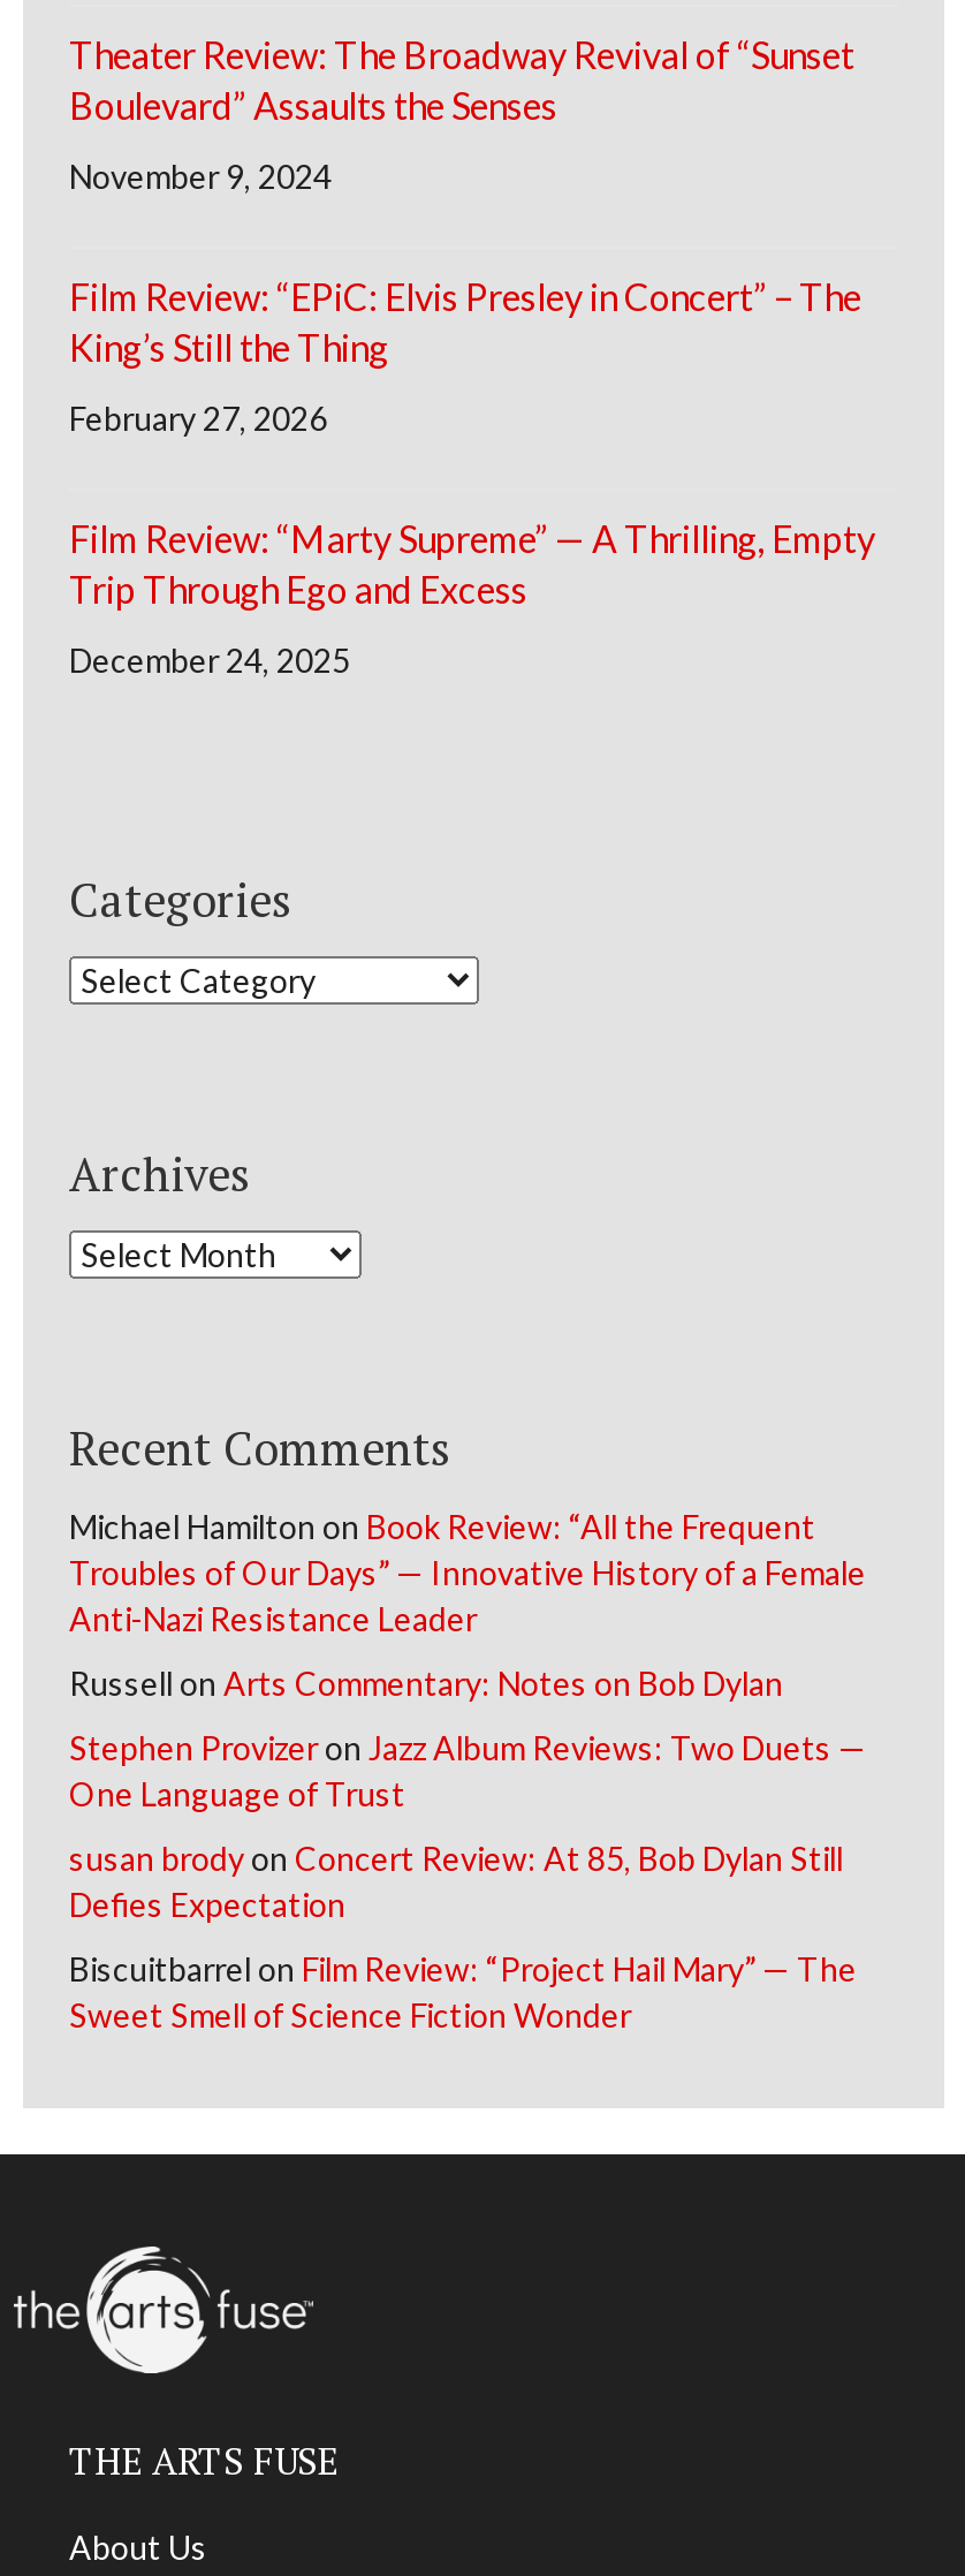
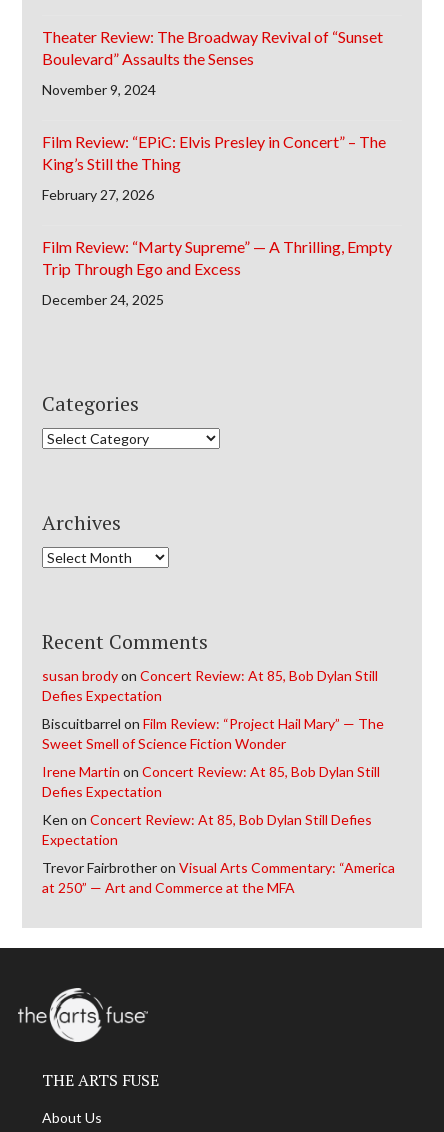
[69,1507,866,1814] Michael Hamilton on Book Review: “All the Frequent | Troubles of Our Days” — Innovative History of a Female | Anti-Nazi Resistance Leader | Russell on Arts Commentary: Notes on Bob Dylan | Stephen Provizer on Jazz Album Reviews: Two Duets — | One Language of Trust -> none
moved [69,1839,857,2035] -> [42,667,384,752]: susan brody on Concert Review: At 85, Bob Dylan Still | Defies Expectation | Biscuitbarrel on Film Review: “Project Hail Mary” — The | Sweet Smell of Science Fiction Wonder
none -> [42,763,395,896] Irene Martin on Concert Review: At 85, Bob Dylan Still | Defies Expectation | Ken on Concert Review: At 85, Bob Dylan Still Defies | Expectation | Trevor Fairbrother on Visual Arts Commentary: “America | at 250” — Art and Commerce at the MFA

